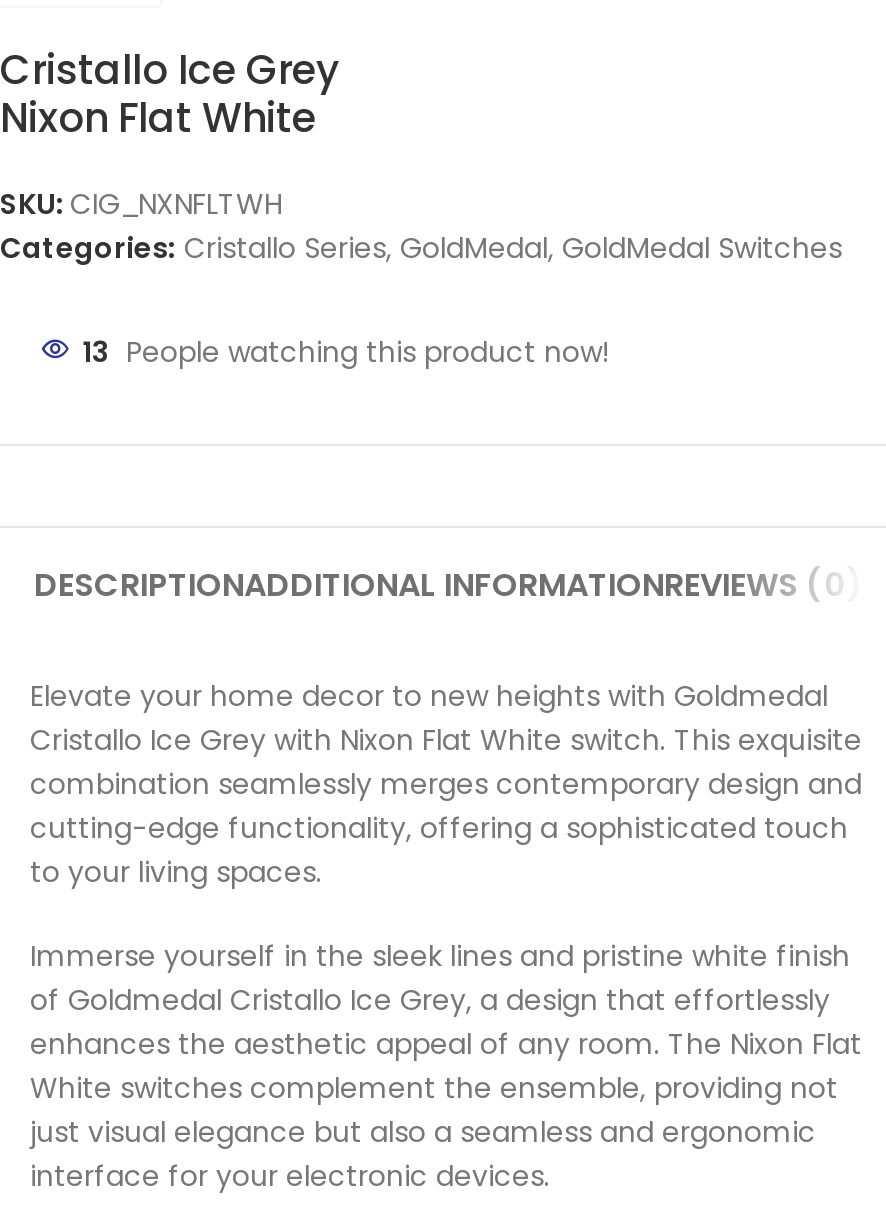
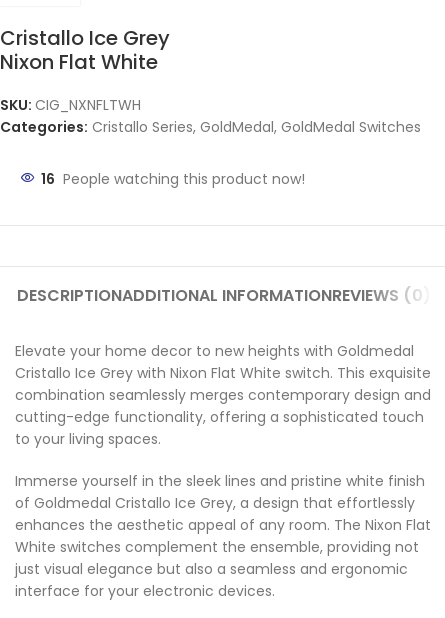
[82,332,610,372] 13 People watching this product now! -> [41,169,305,189] 16 People watching this product now!

